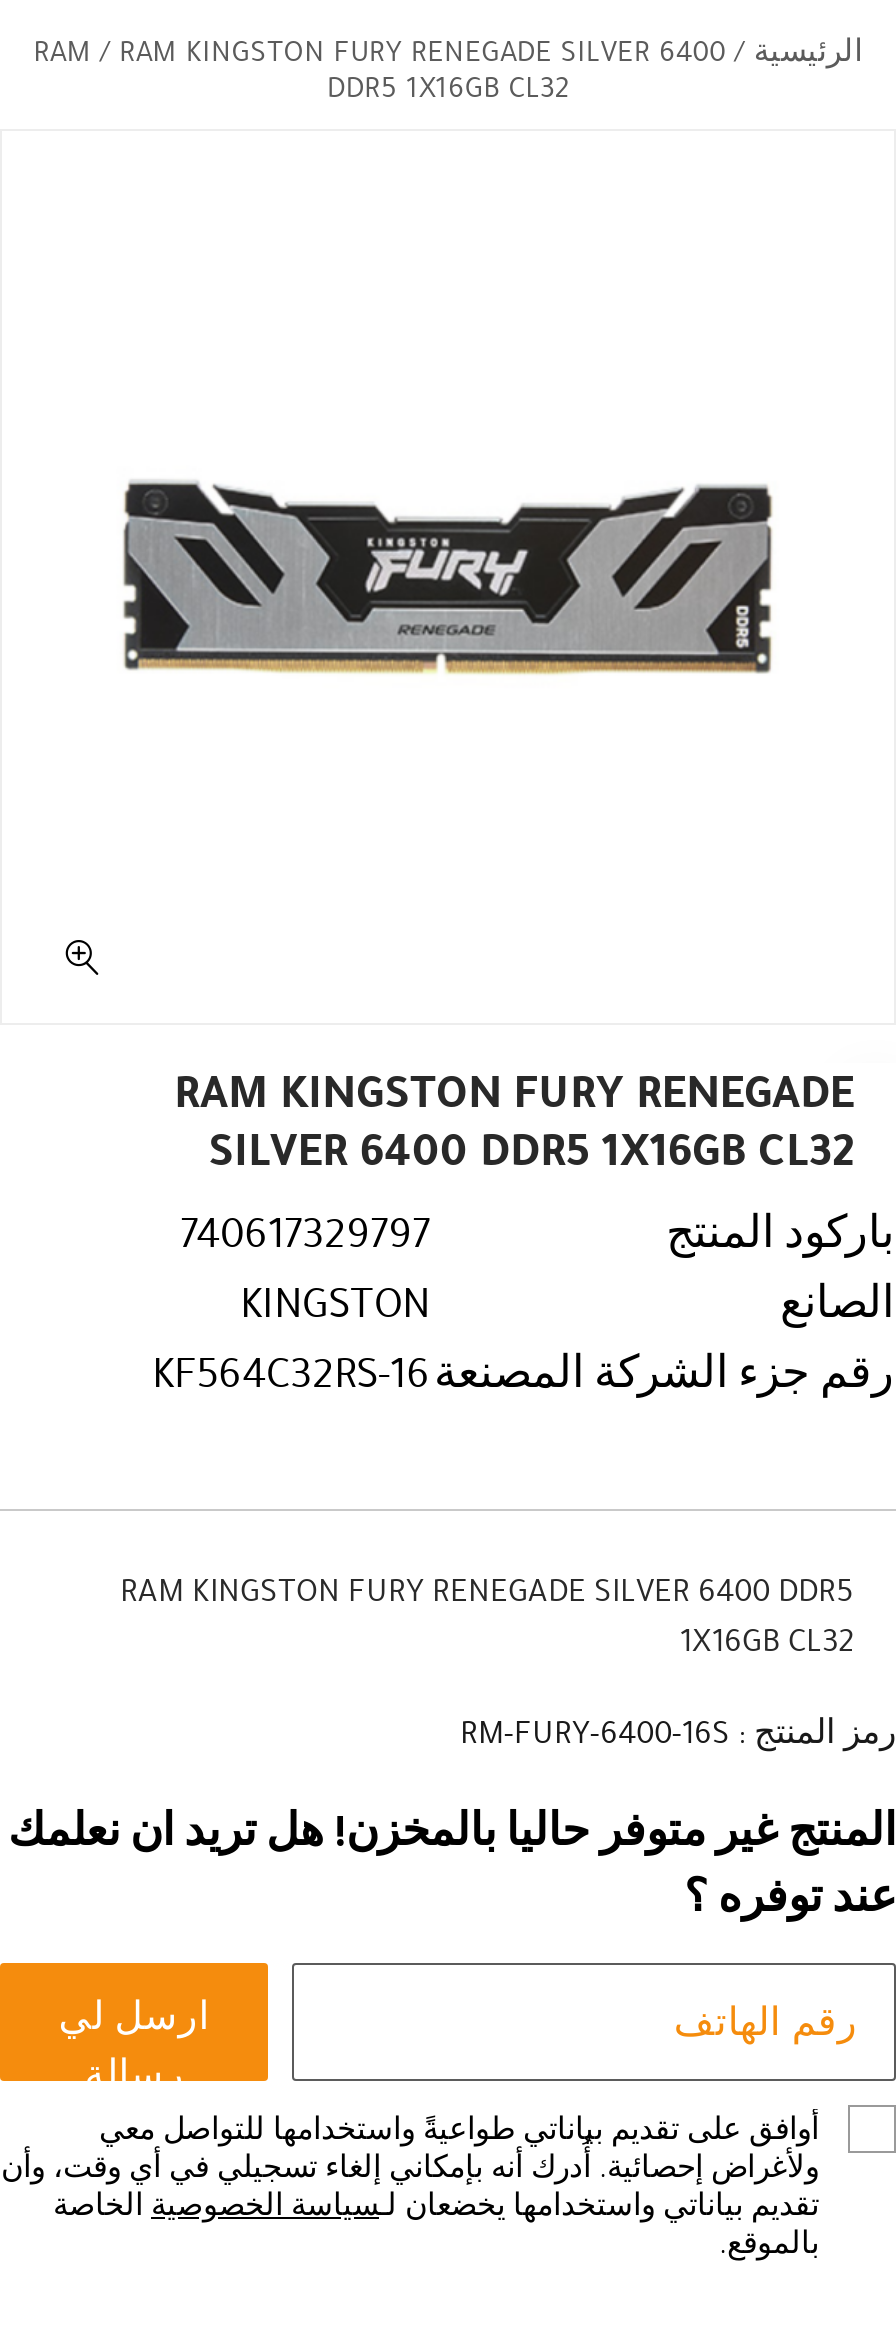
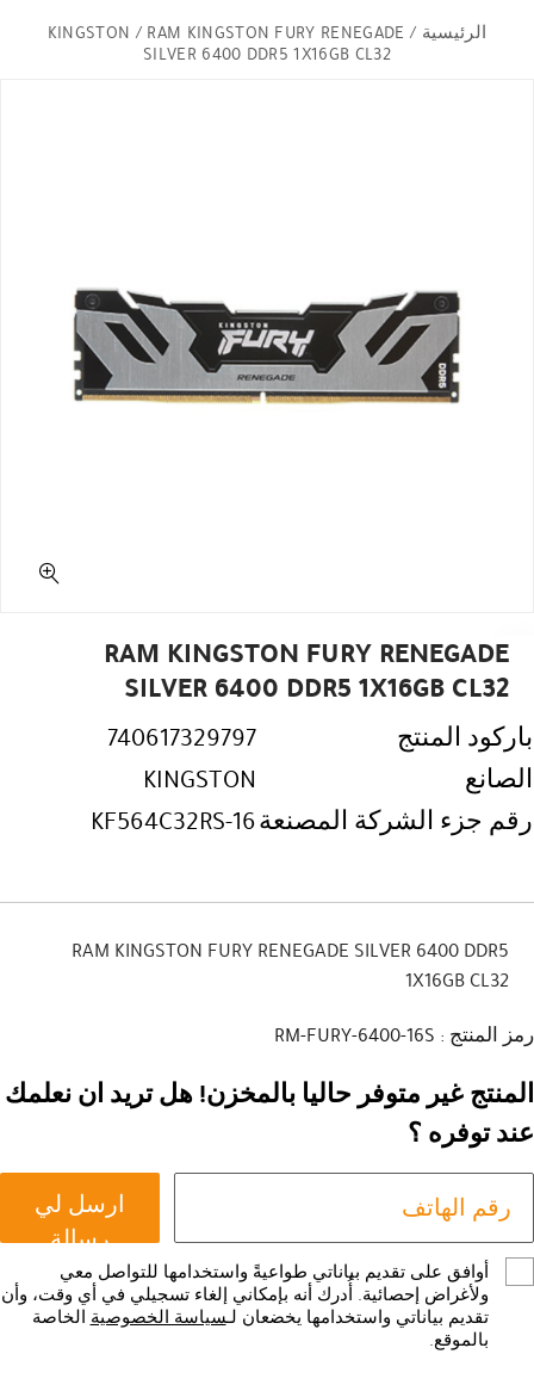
[33,31,726,109] RAM / RAM KINGSTON FURY RENEGADE SILVER 6400 | DDR5 1X16GB CL32 -> [47,20,405,67] KINGSTON / RAM KINGSTON FURY RENEGADE | SILVER 6400 DDR5 1X16GB CL32

